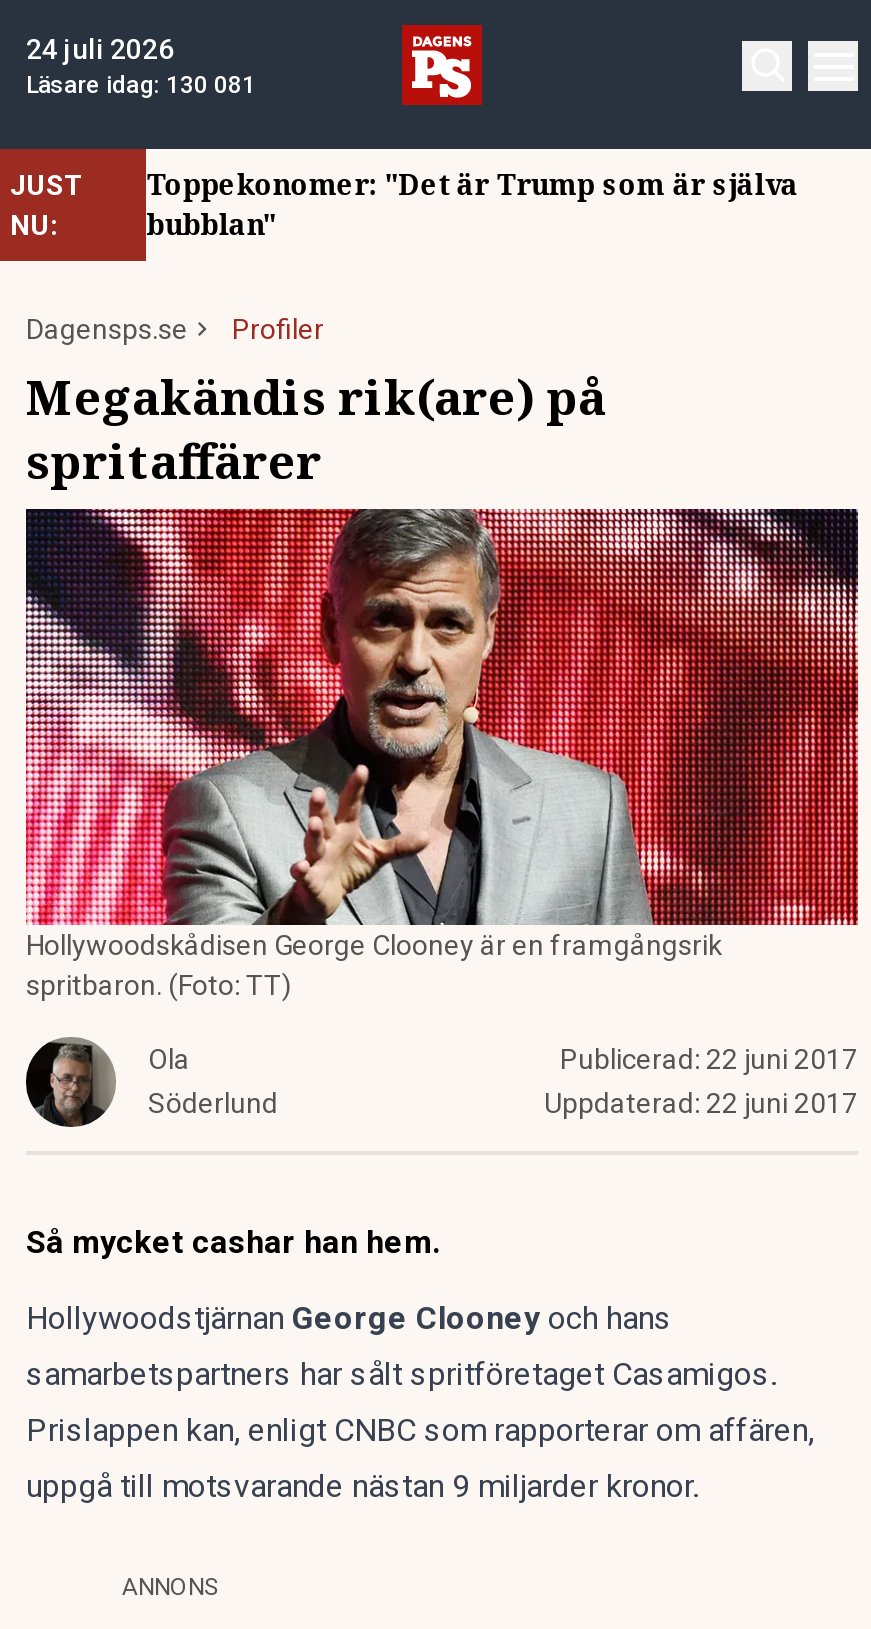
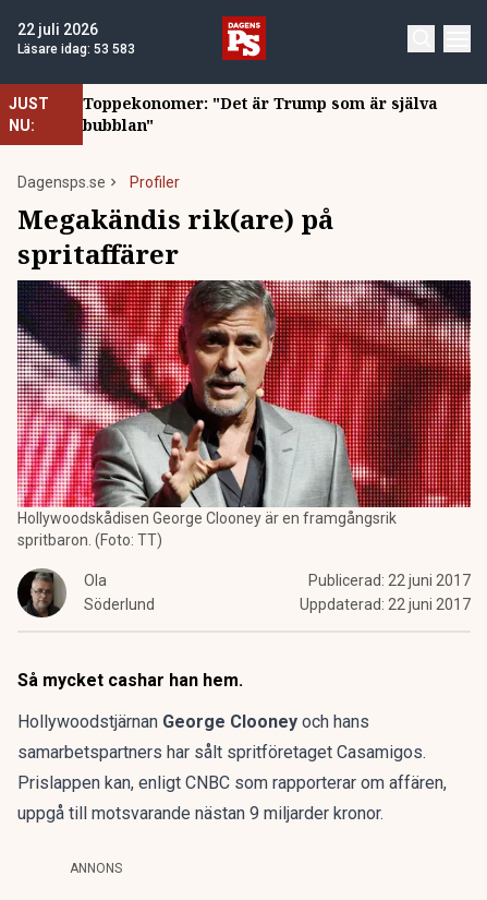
[26,33,174,65] 24 juli 2026 -> [17,21,98,38] 22 juli 2026
[26,71,256,99] Läsare idag: 130 081 -> [17,41,135,57] Läsare idag: 53 583

